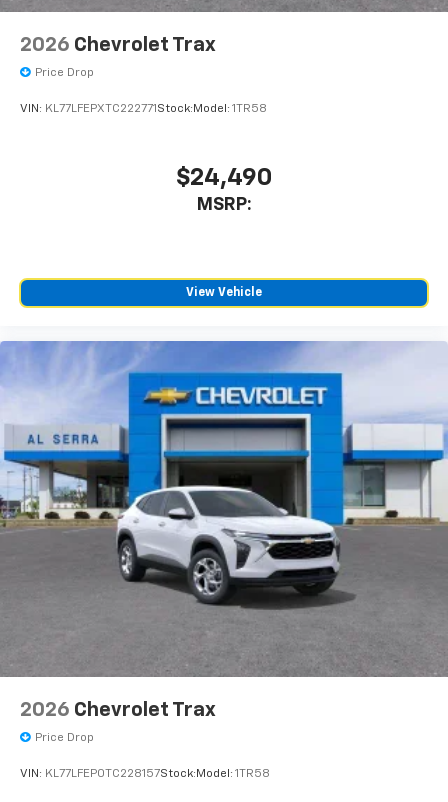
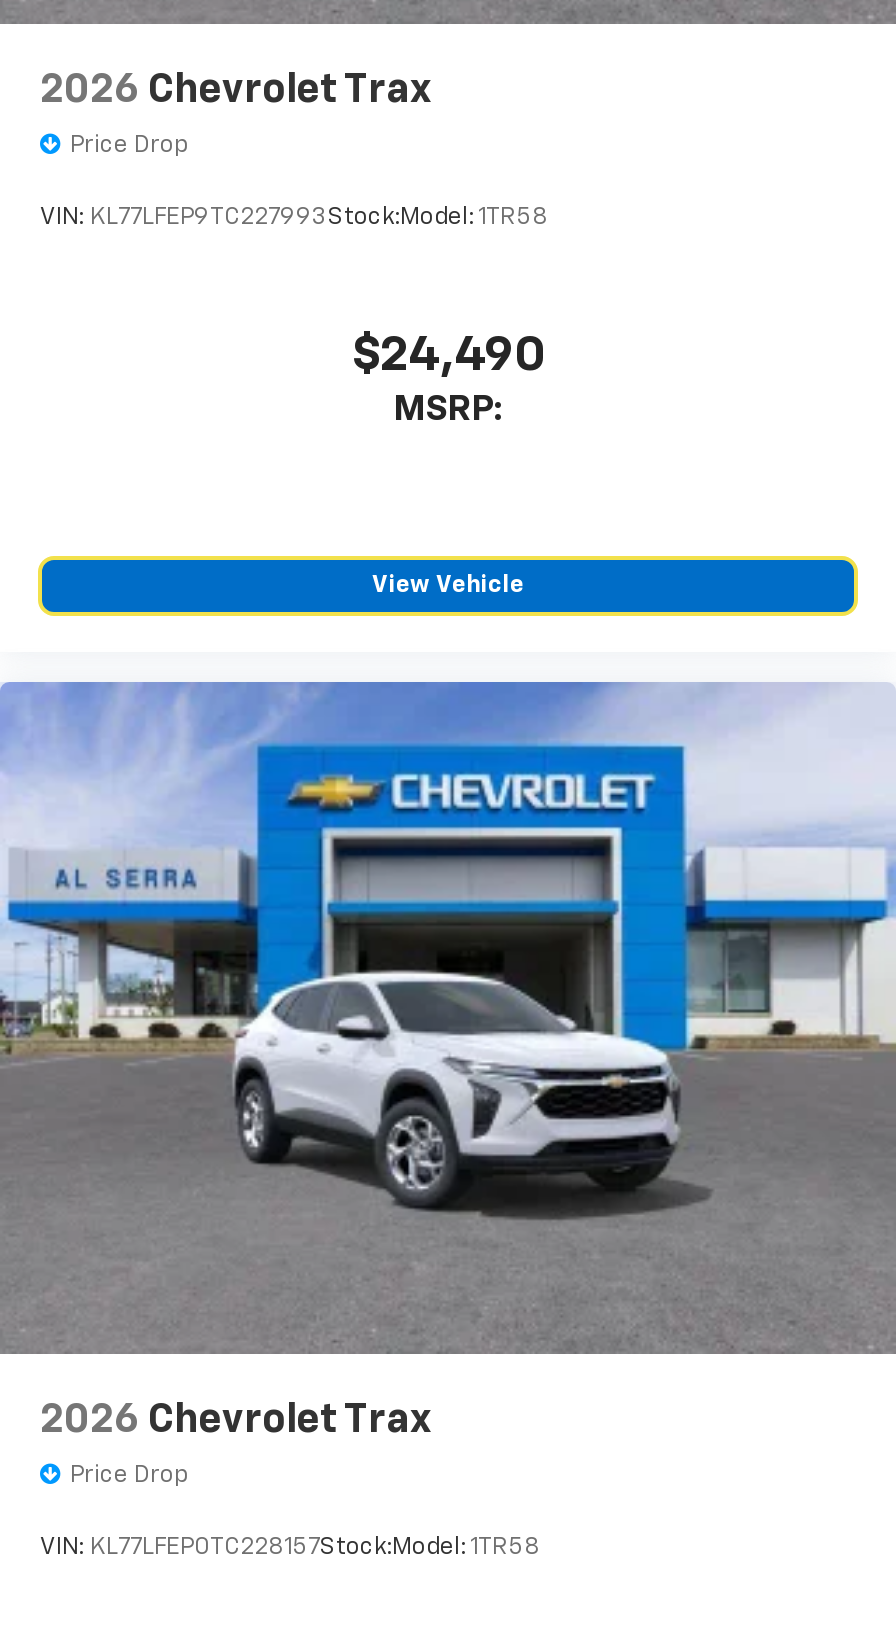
[20,103,267,115] VIN: KL77LFEPXTC222771 Stock:Model: 1TR58 -> [40,206,548,230] VIN: KL77LFEP9TC227993 Stock:Model: 1TR58

